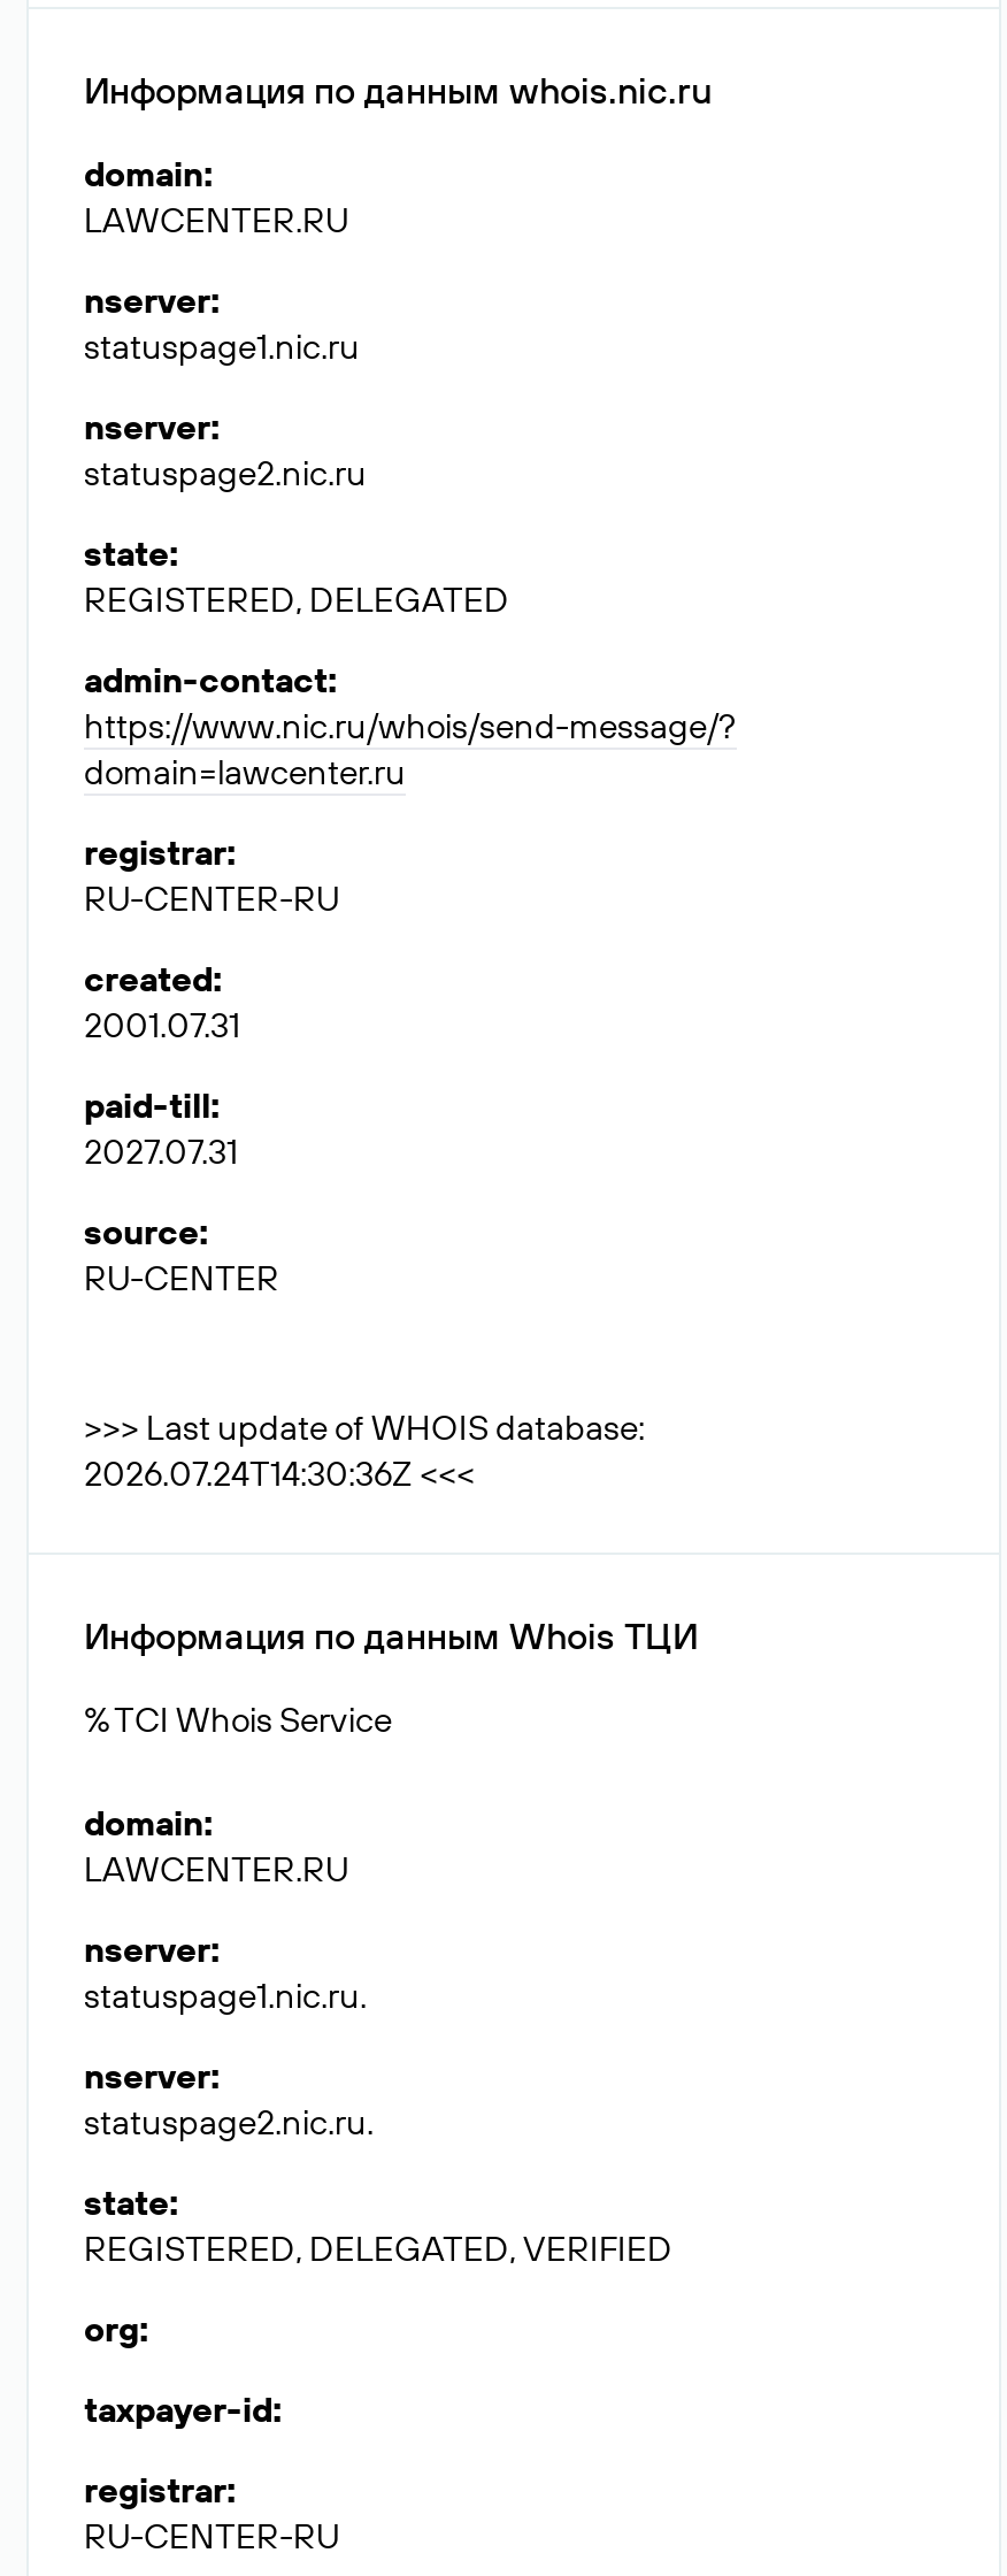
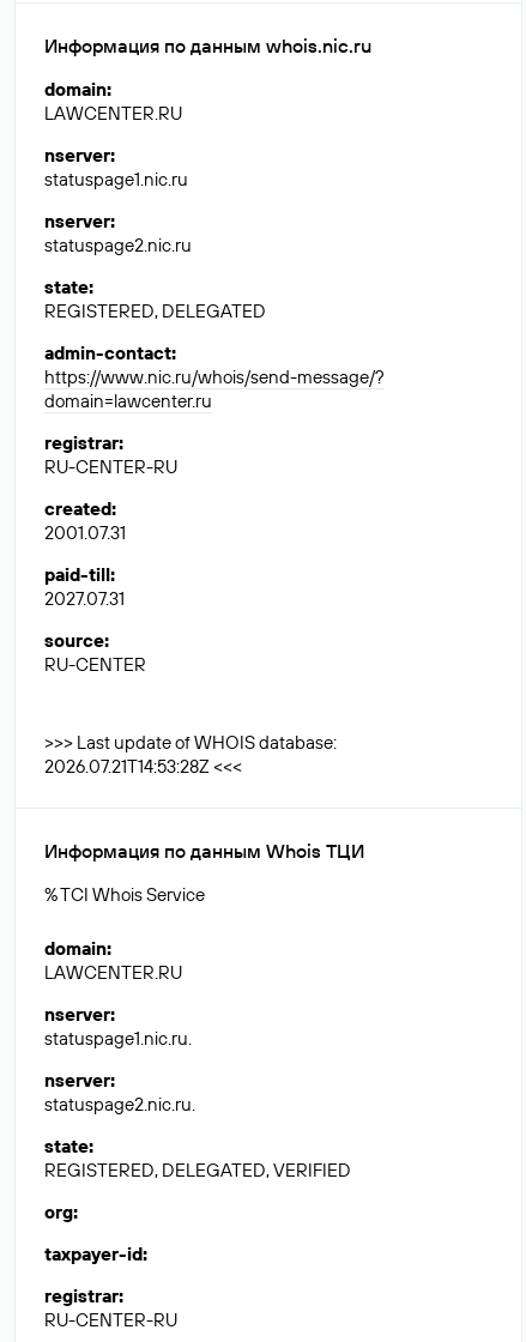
[84,1451,475,1495] 2026.07.24T14:30:36Z <<< -> [44,755,242,778] 2026.07.21T14:53:28Z <<<

